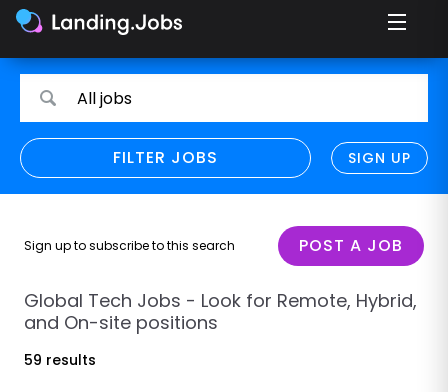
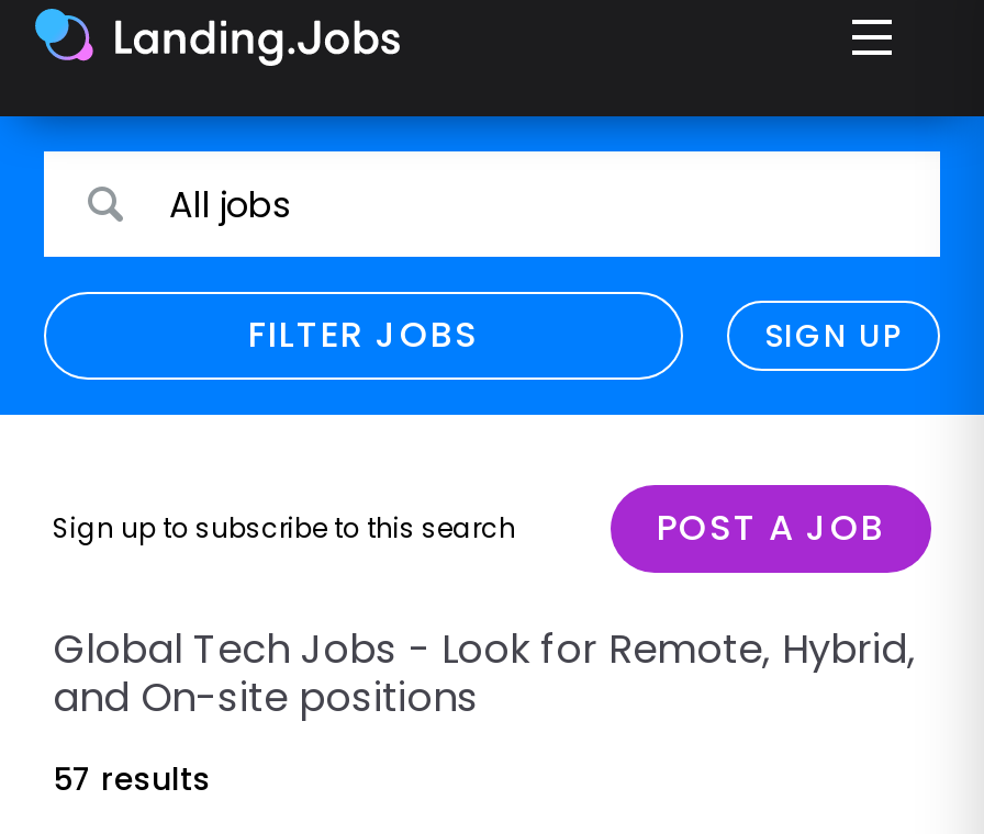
[24,350,96,370] 59 results -> [53,757,211,801] 57 results

